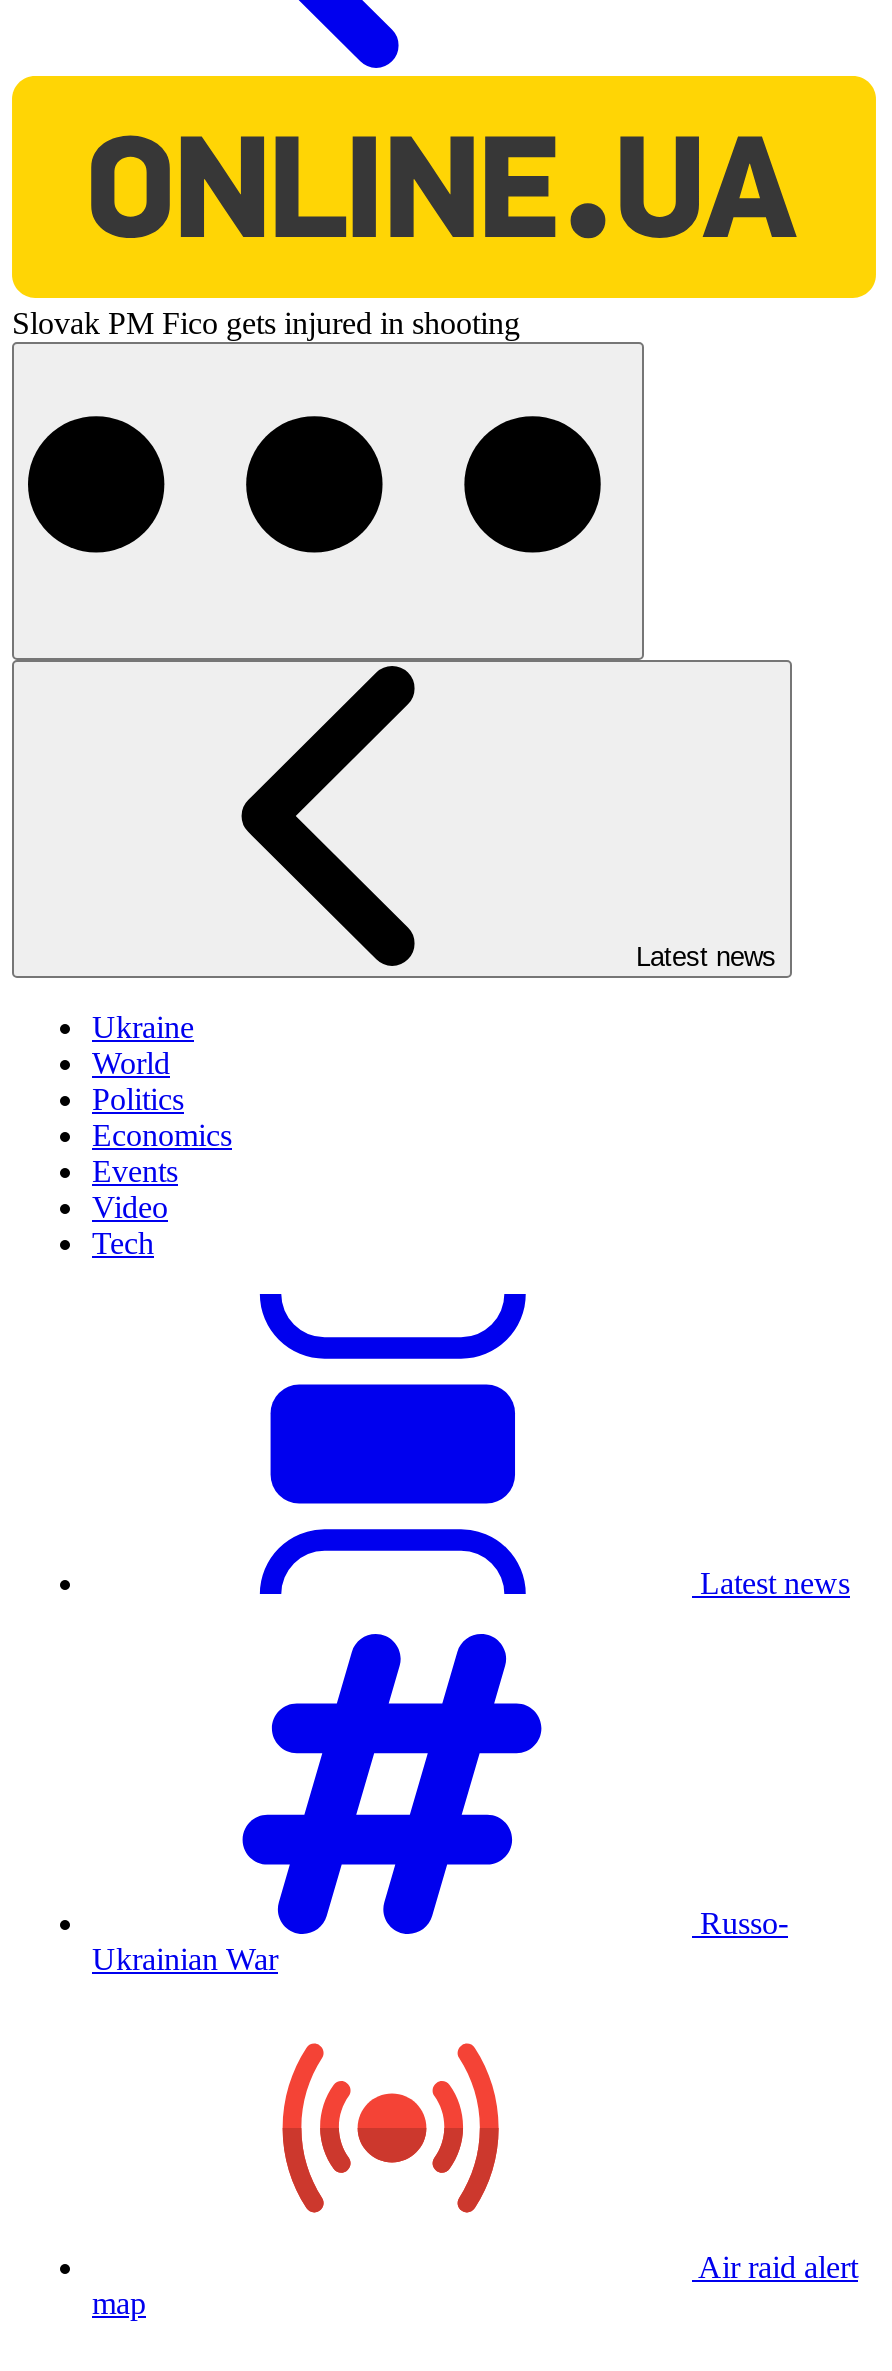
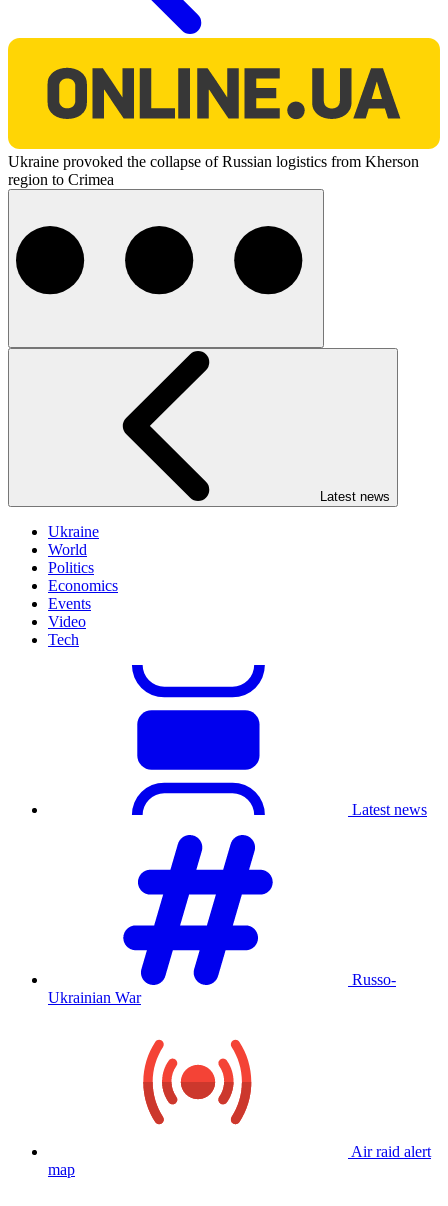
[12,306,520,340] Slovak PM Fico gets injured in shooting -> [8,153,419,188] Ukraine provoked the collapse of Russian logistics from Kherson | region to Crimea

